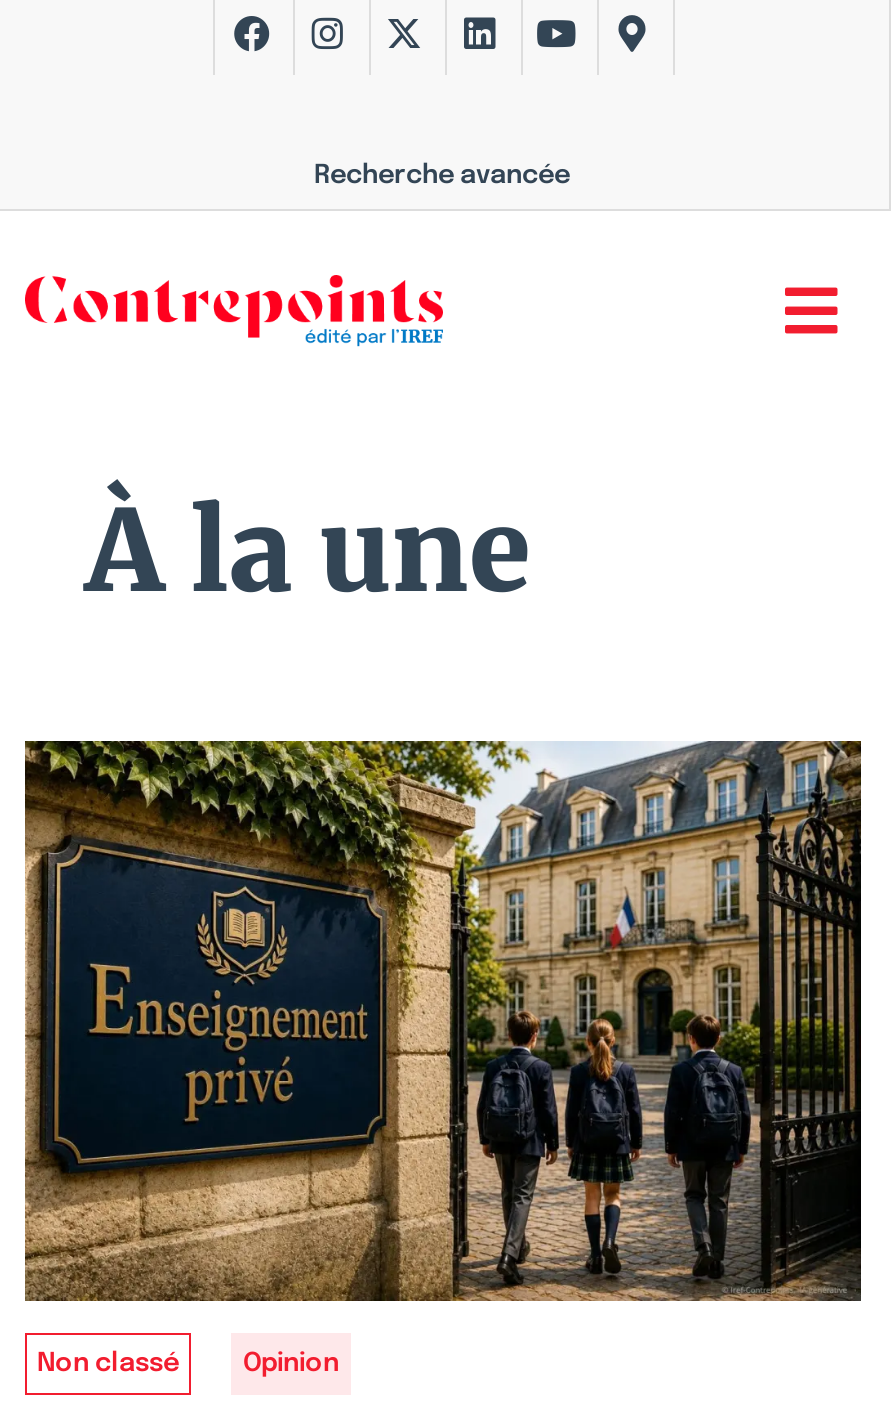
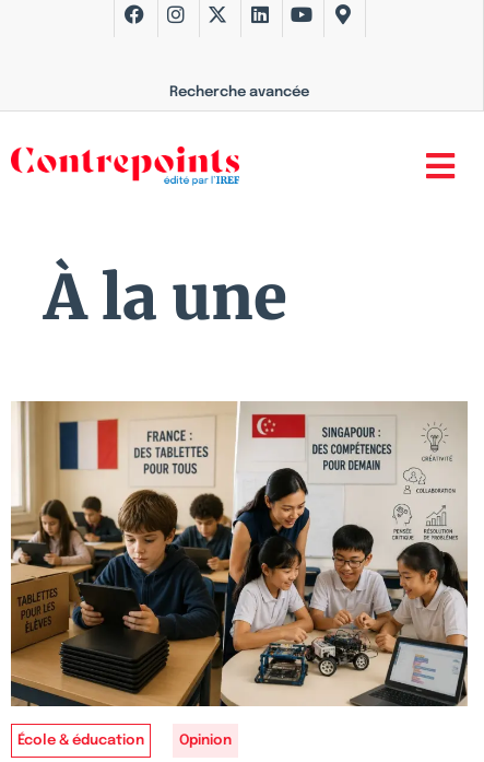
[23,739,863,1376] [image] | Non classé -> [10,400,469,747] [image] | École & éducation

